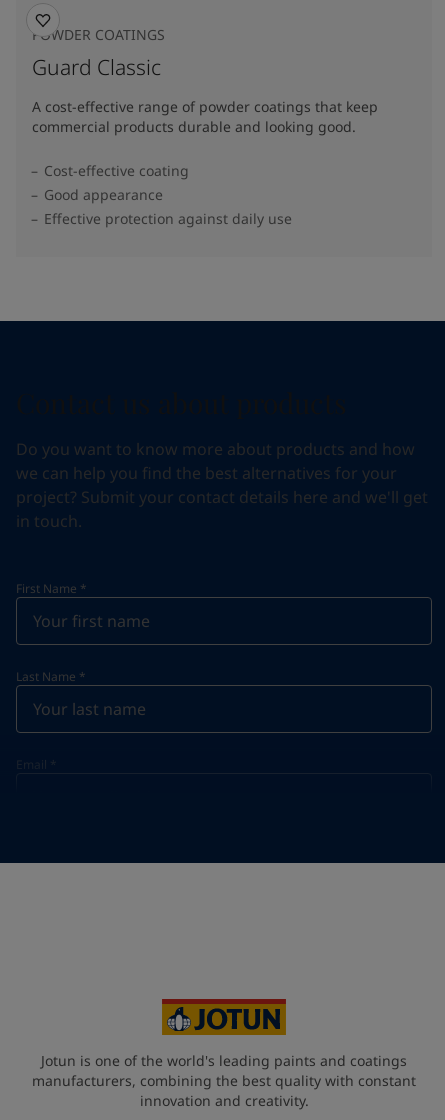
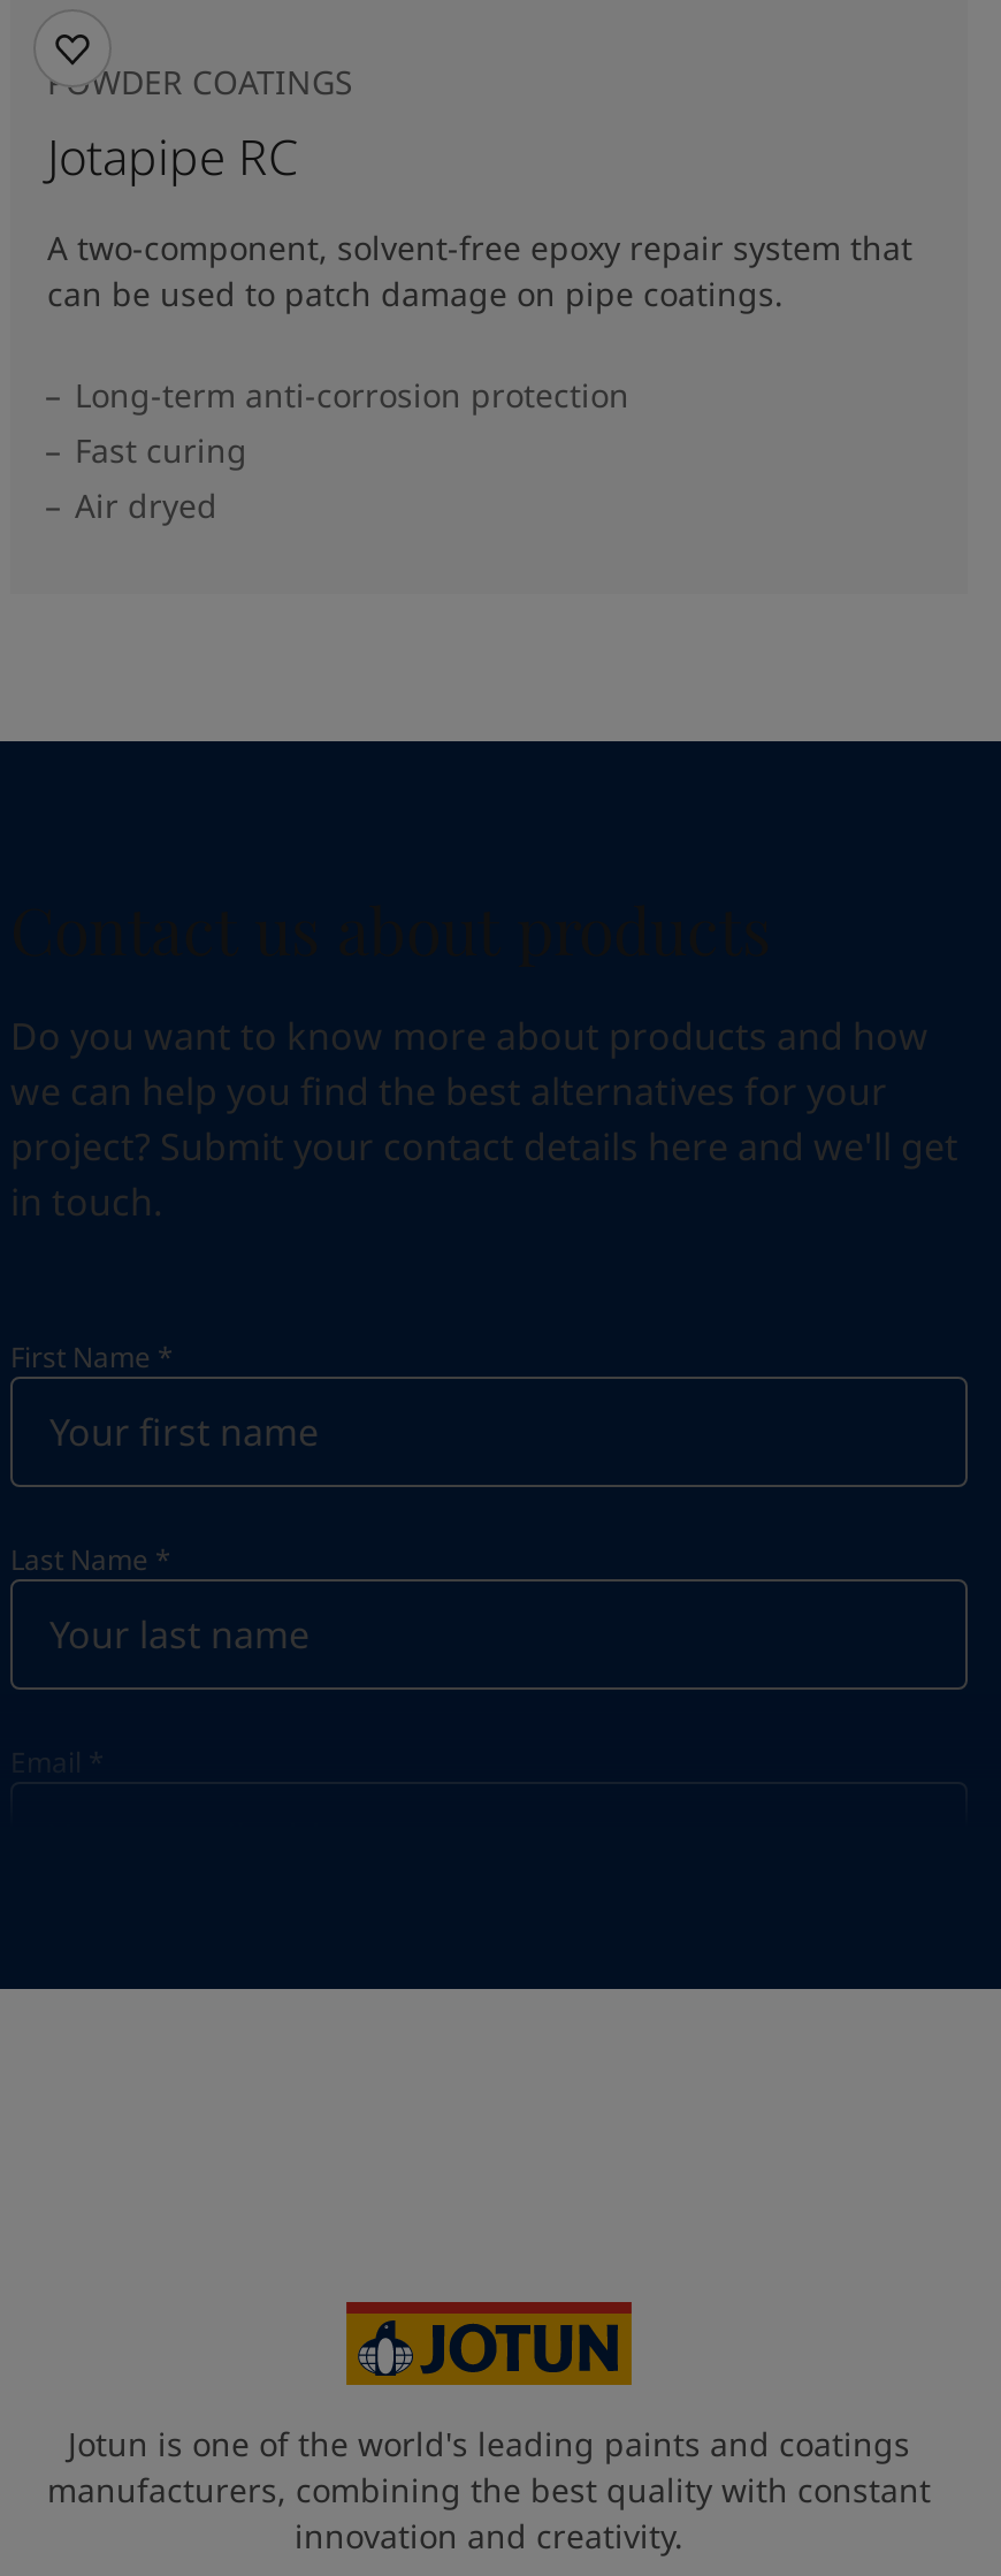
[32,53,161,81] Guard Classic -> [47,124,298,189] Jotapipe RC
[32,97,378,136] A cost-effective range of powder coatings that keep | commercial products durable and looking good. -> [47,226,912,315] A two-component, solvent-free epoxy repair system that | can be used to patch damage on pipe coatings.
[44,161,292,228] Cost-effective coating | Good appearance | Effective protection against daily use -> [75,373,629,527] Long-term anti-corrosion protection | Fast curing | Air dryed

